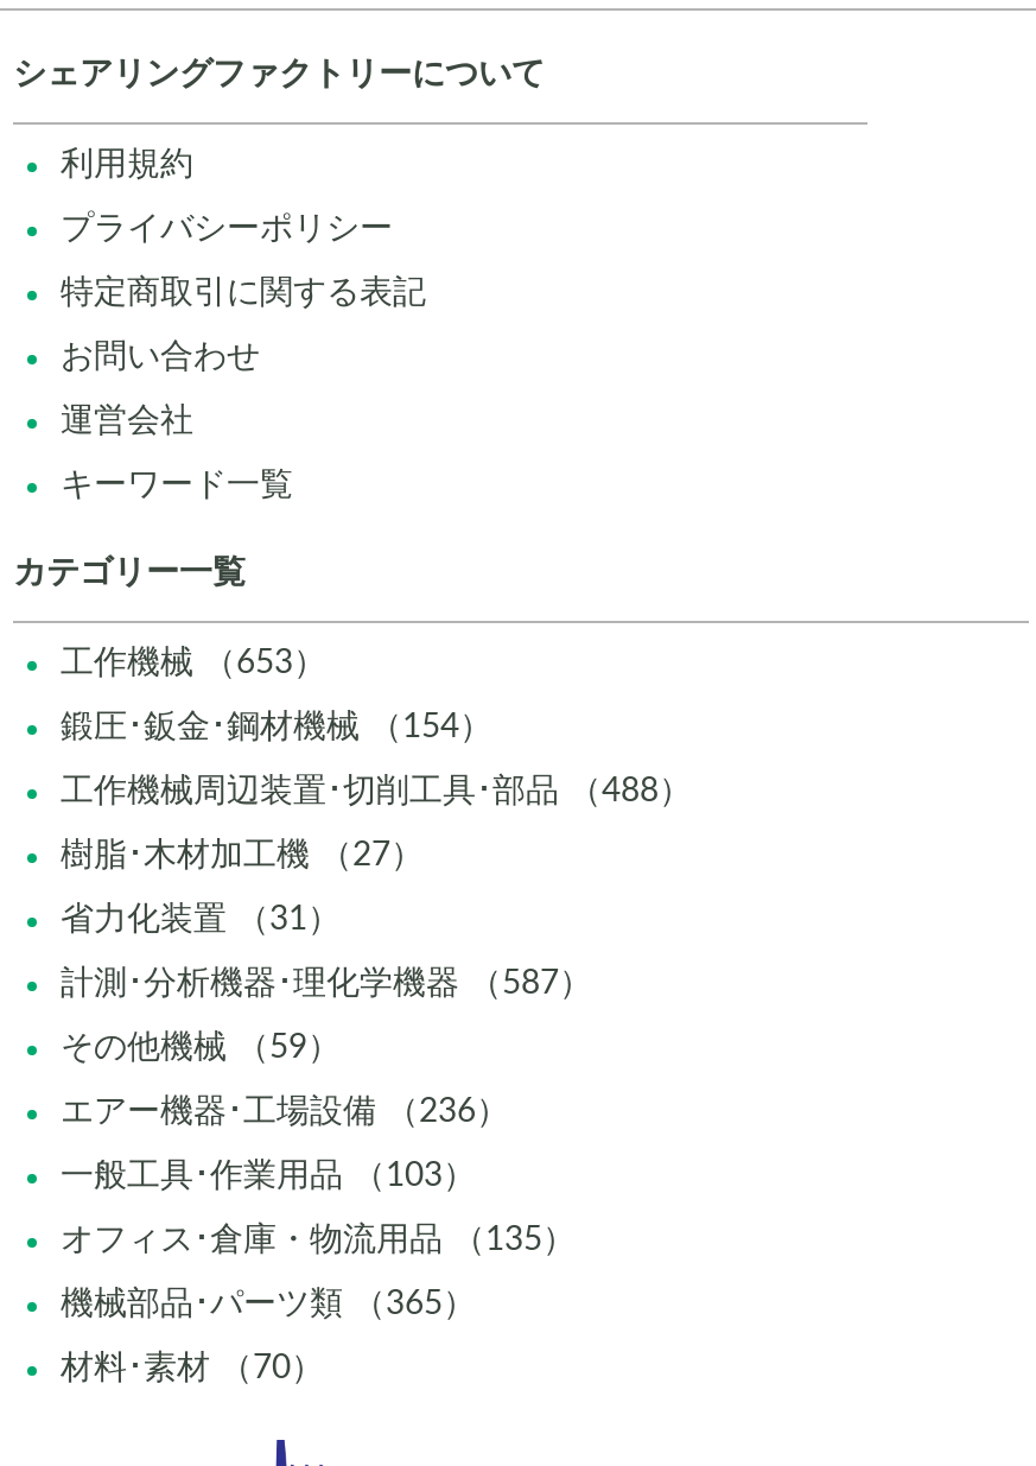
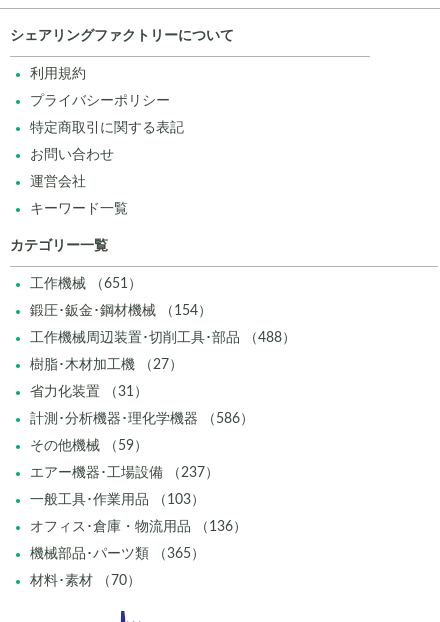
[61,648,326,681] 工作機械 （653） -> [30,277,142,291] 工作機械 （651）
[61,969,592,1002] 計測･分析機器･理化学機器 （587） -> [30,412,254,426] 計測･分析機器･理化学機器 （586）
[61,1097,509,1130] エアー機器･工場設備 （236） -> [30,466,219,480] エアー機器･工場設備 （237）
[61,1225,576,1258] オフィス･倉庫・物流用品 （135） -> [30,520,247,534] オフィス･倉庫・物流用品 （136）

